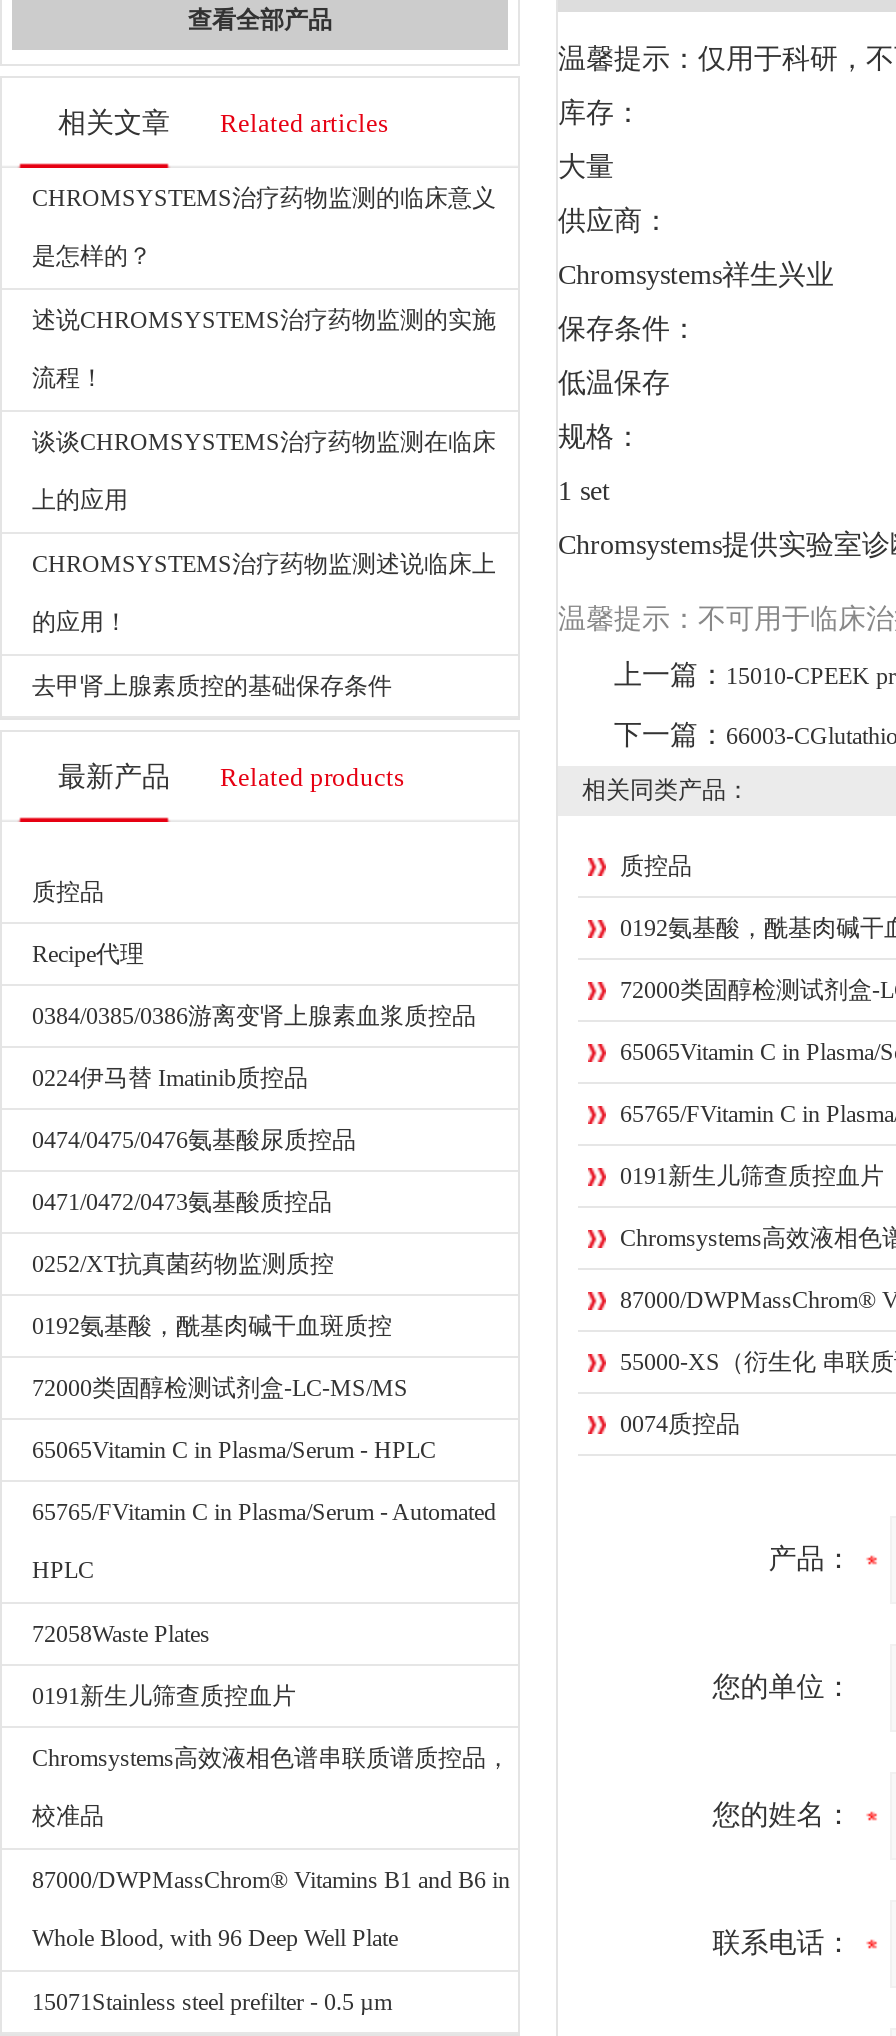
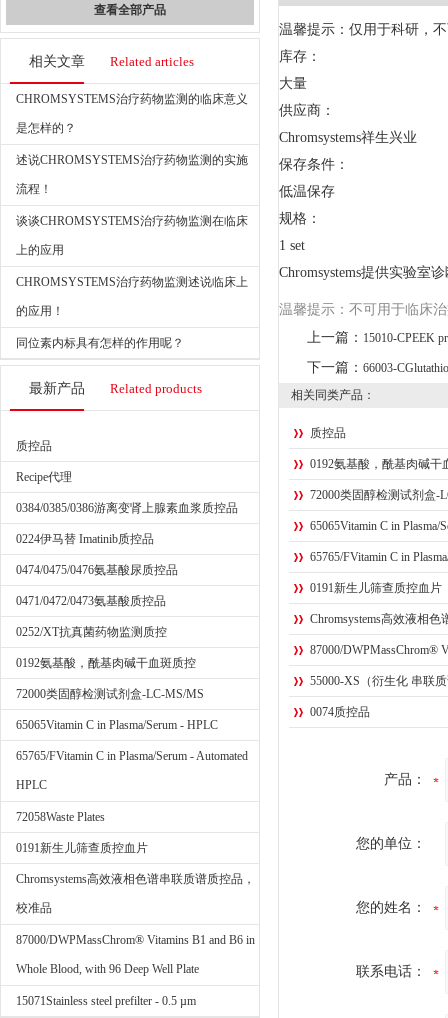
[32,672,392,700] 去甲肾上腺素质控的基础保存条件 -> [16,336,184,350] 同位素内标具有怎样的作用呢？

